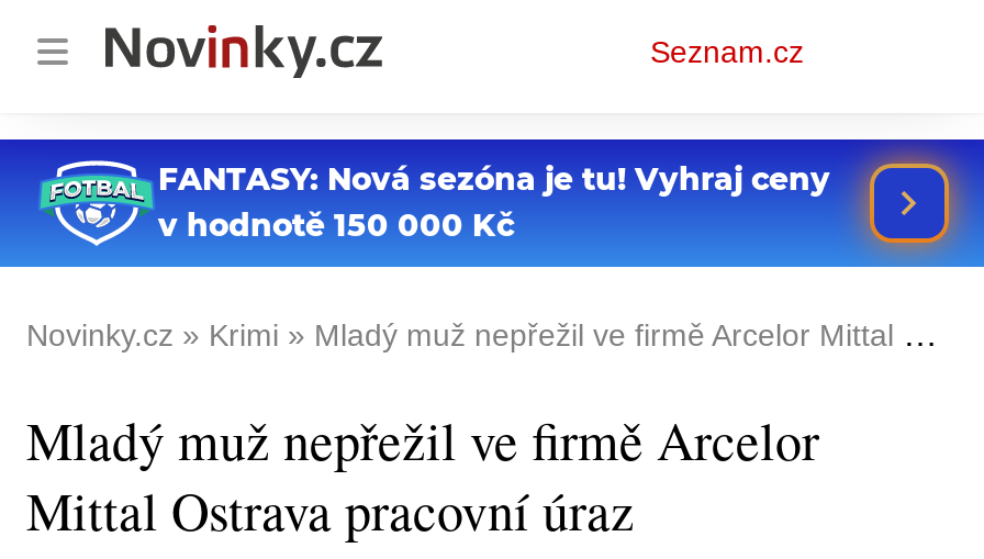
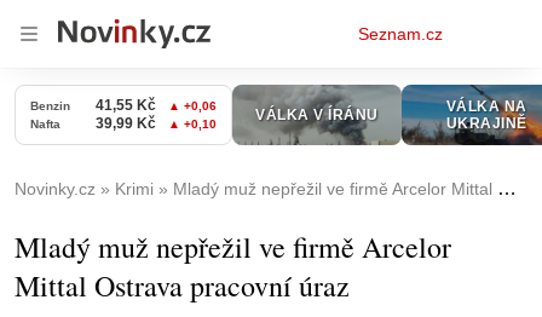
[7,137,977,269] [image] -> [4,82,538,151] [image]

